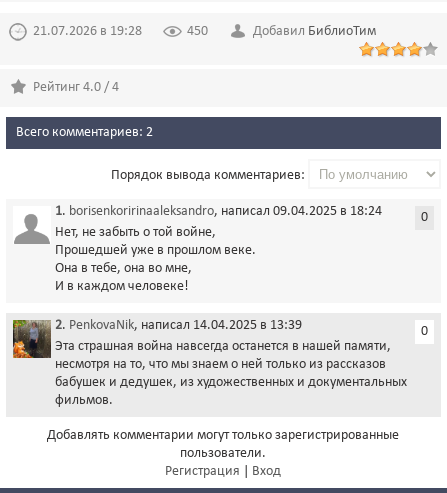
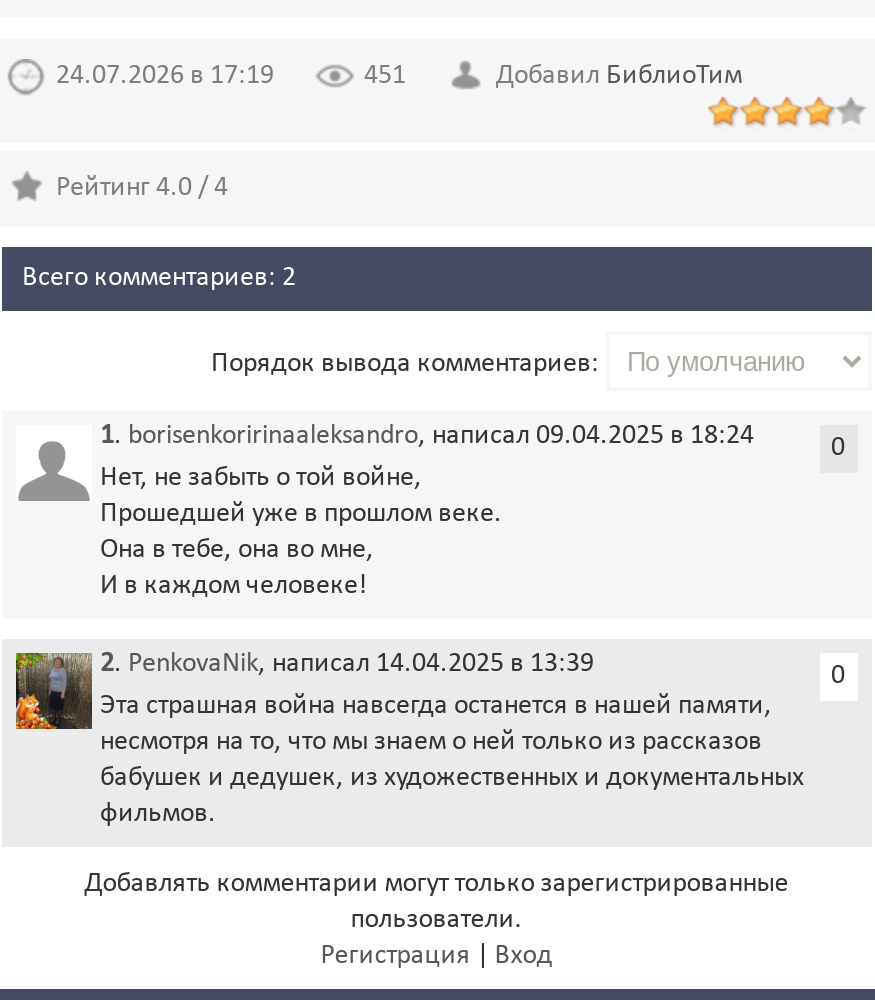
[33,24,142,39] 21.07.2026 в 19:28 -> [56,61,274,91] 24.07.2026 в 17:19
[187,24,208,39] 450 -> [364,61,406,91] 451

